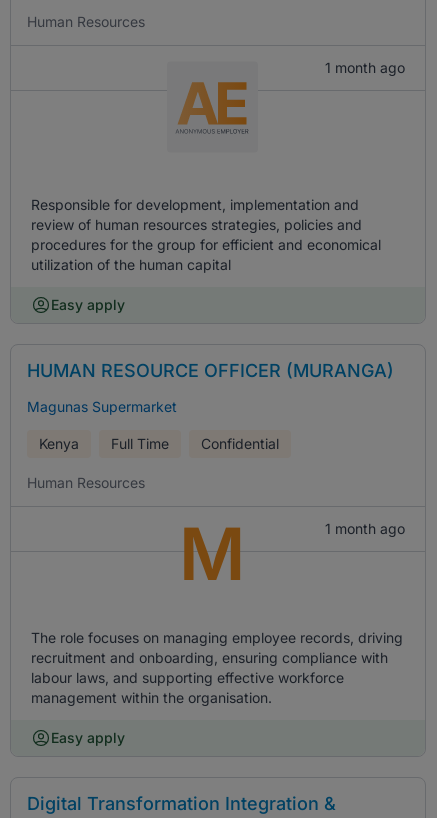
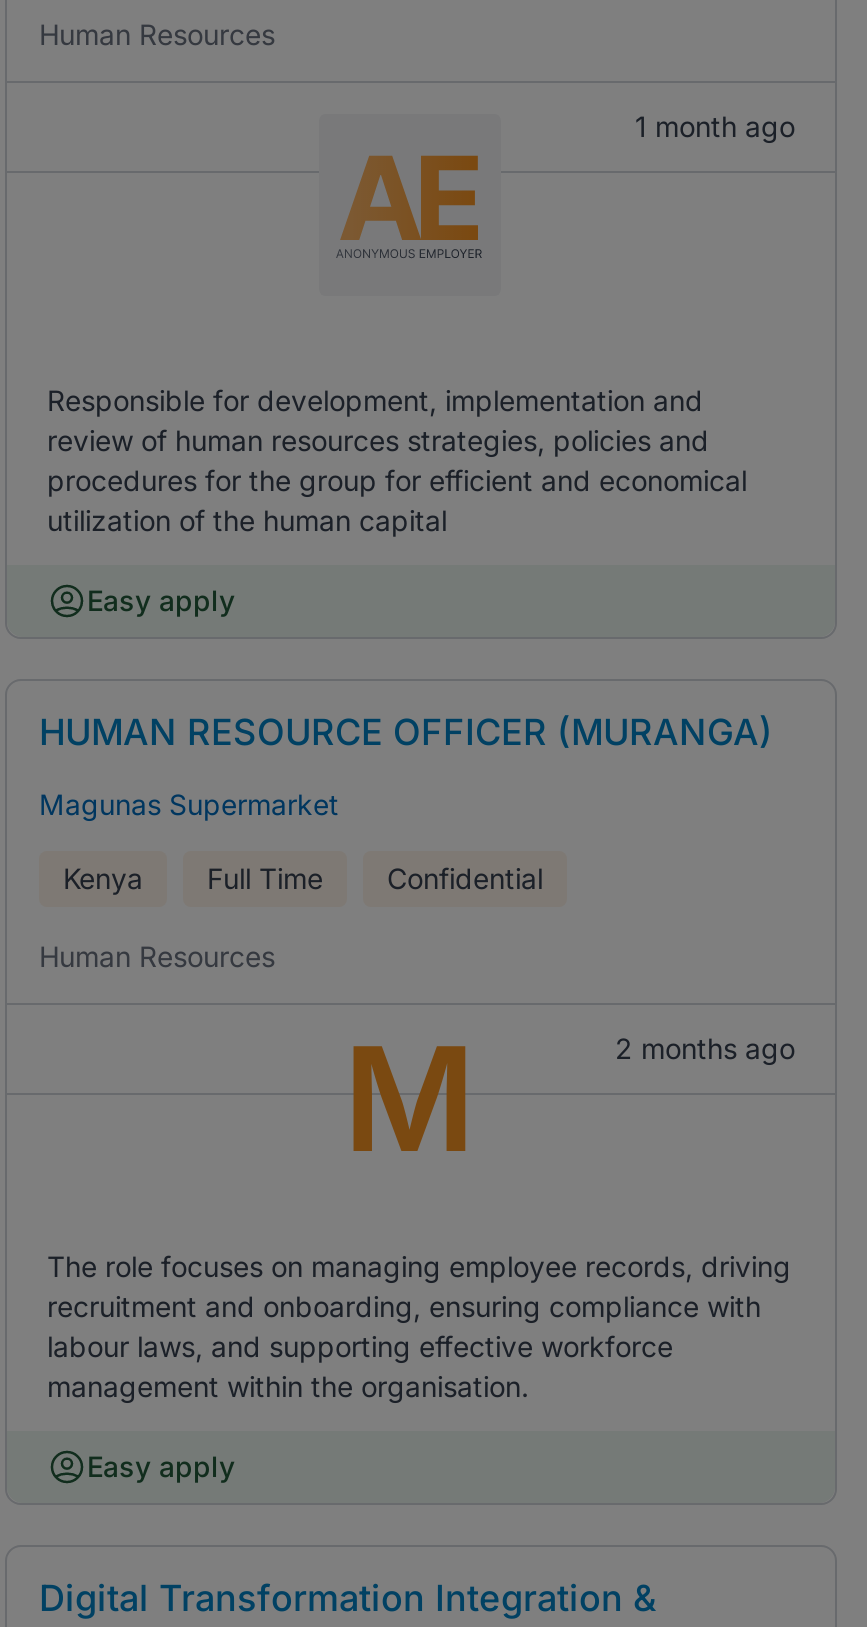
[325,520,405,537] 1 month ago -> [615,1031,795,1065] 2 months ago

